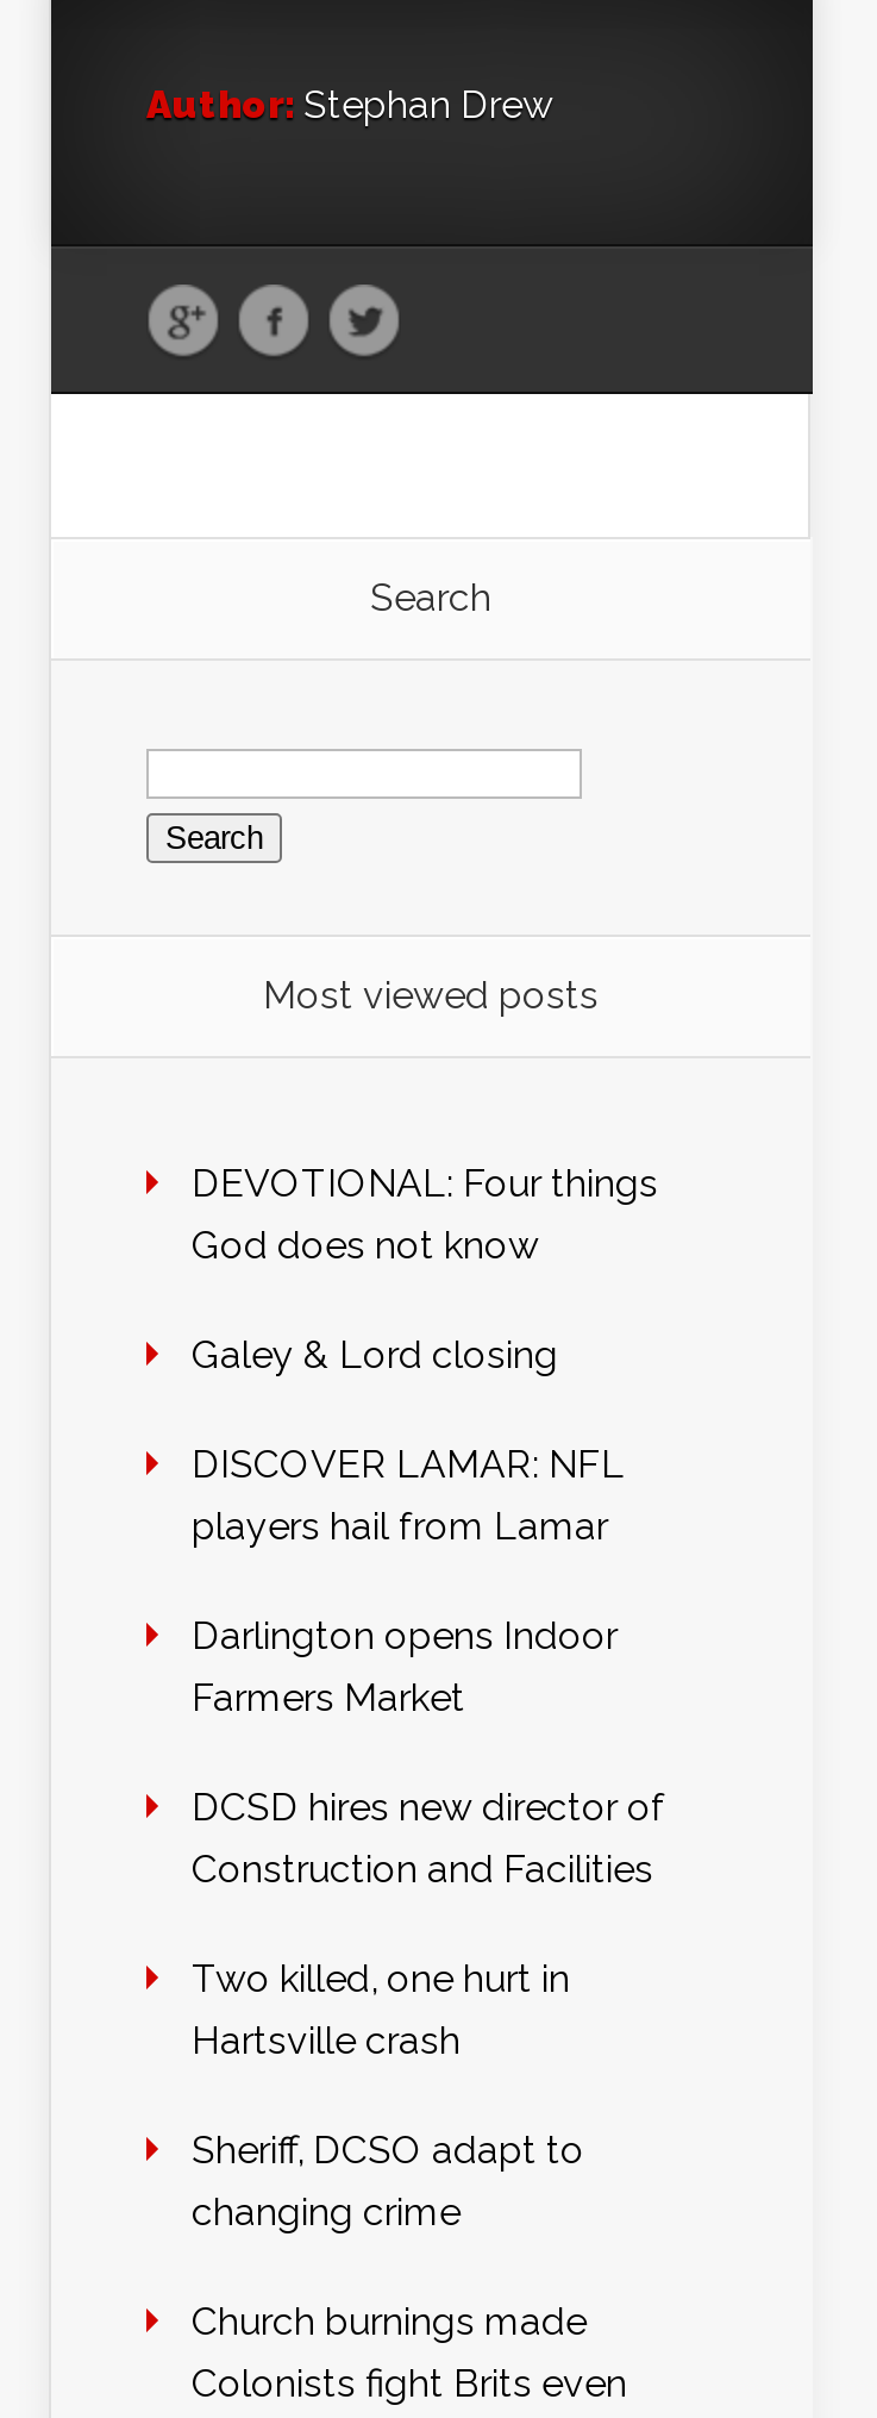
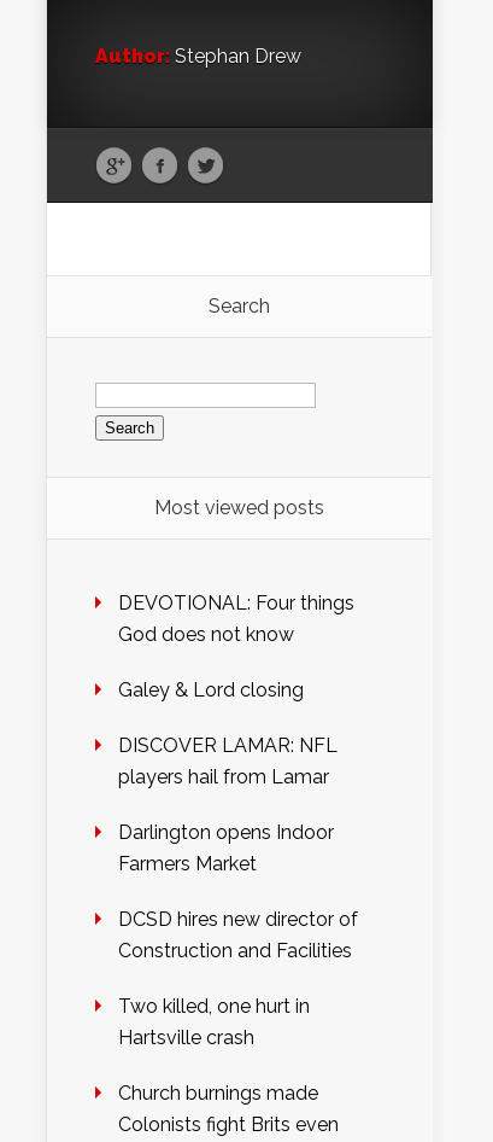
[192,2128,584,2235] Sheriff, DCSO adapt to | changing crime -> none

